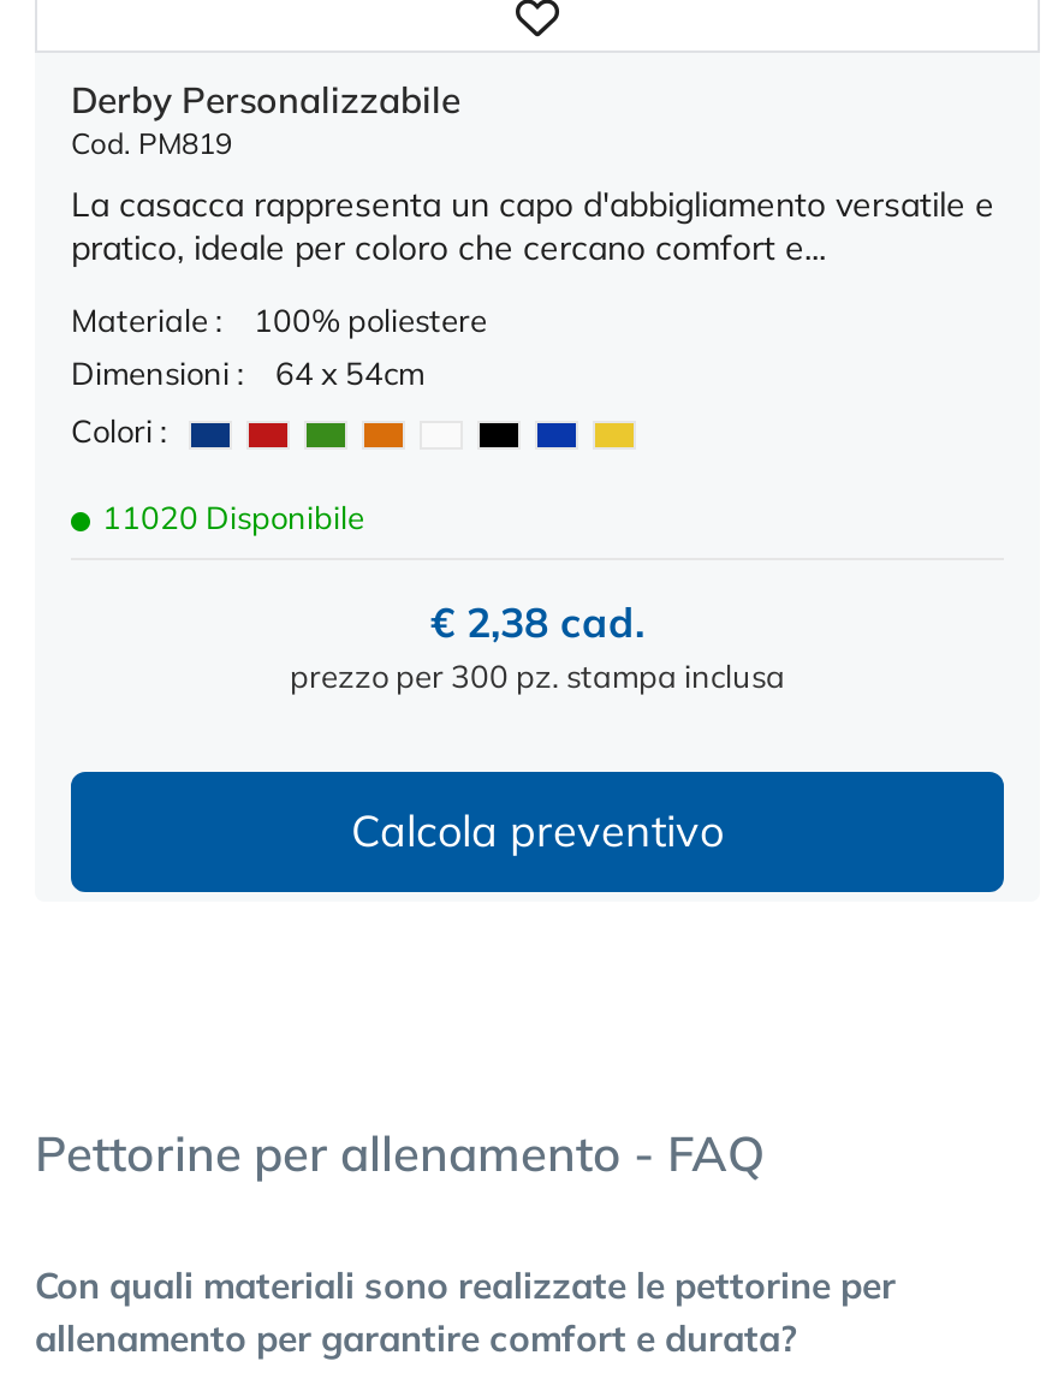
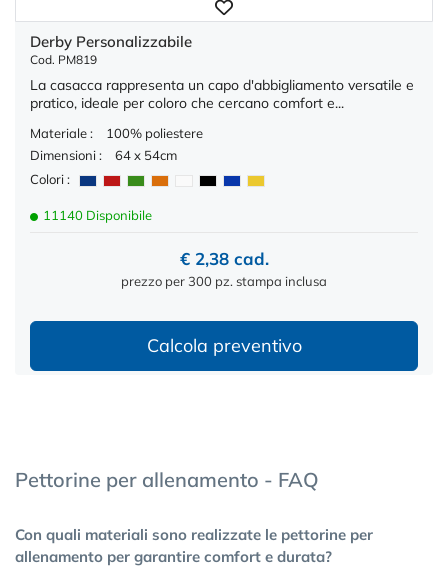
[95,498,364,536] 11020 Disponibile -> [40,207,152,223] 11140 Disponibile

